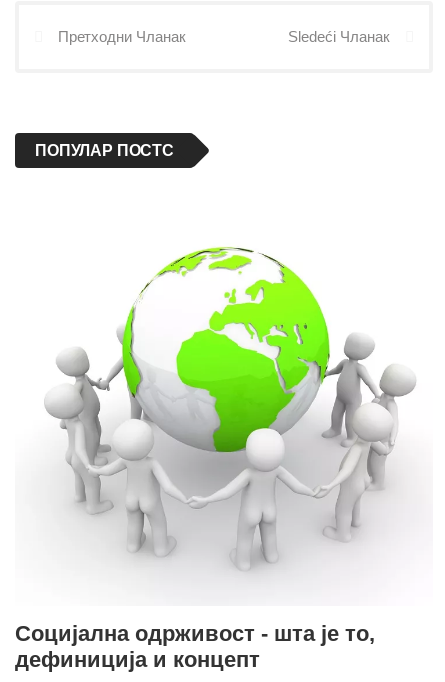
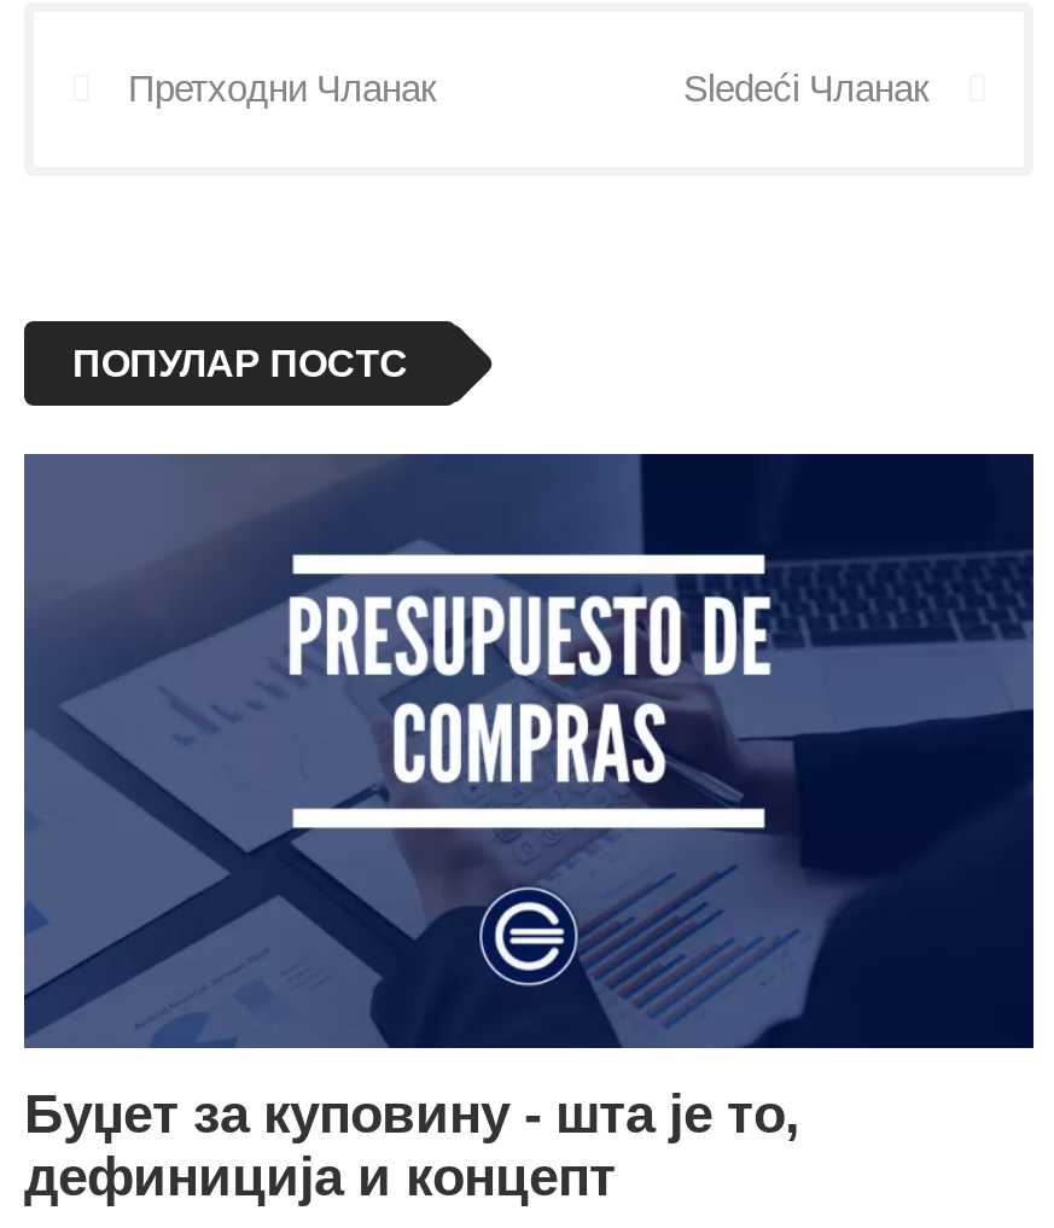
[15,246,433,578] [image] -> [22,452,1036,1051] [image]
[15,621,375,646] Социјална одрживост - шта је то, -> [24,1084,799,1145] Буџет за куповину - шта је то,

